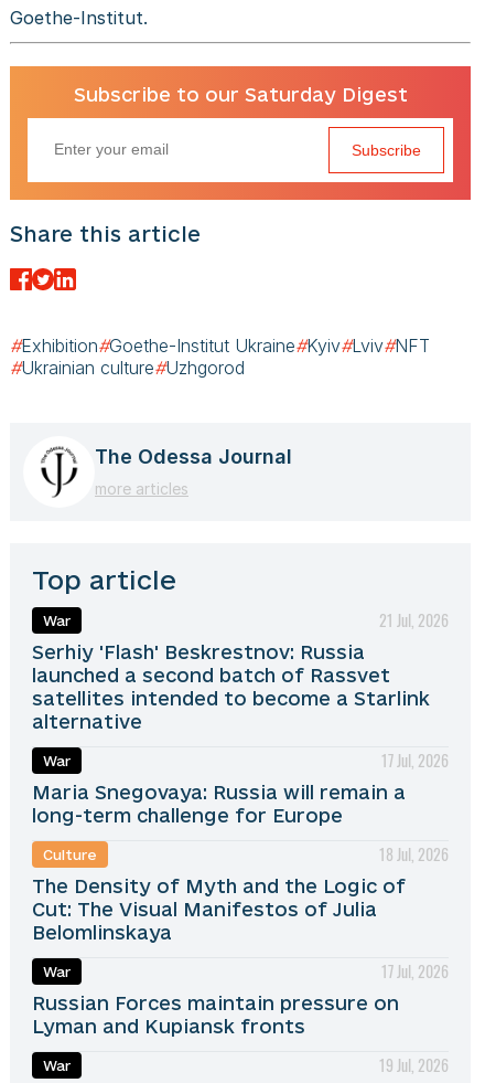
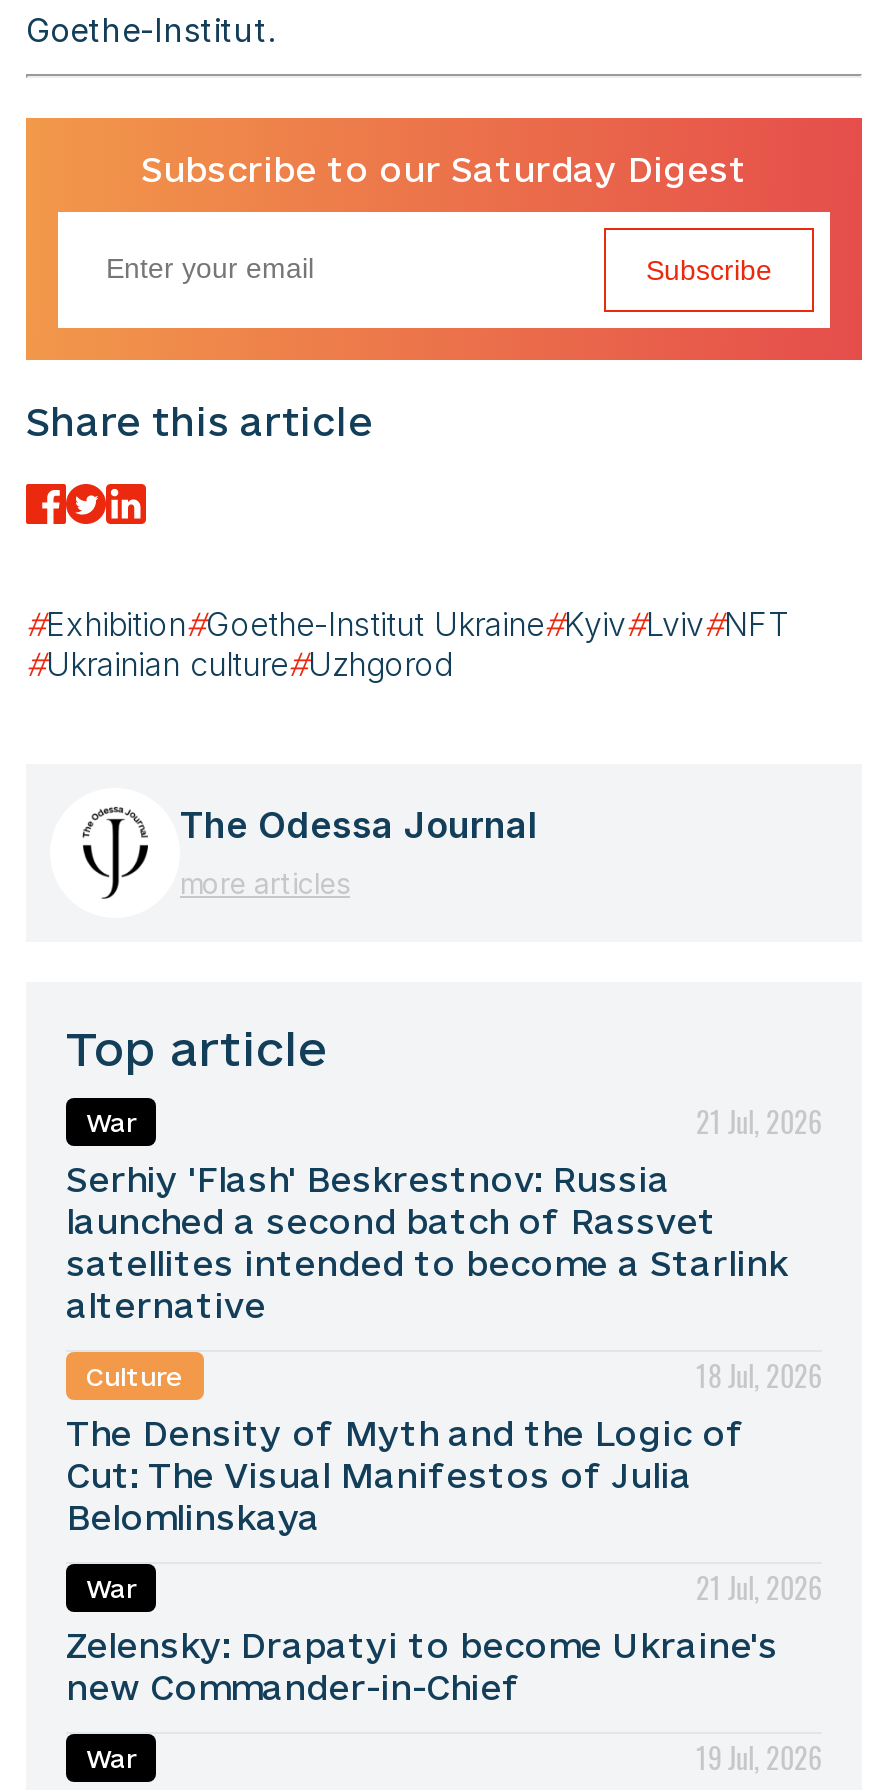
[32,749,449,825] War | 17 Jul, 2026 | Maria Snegovaya: Russia will remain a | long-term challenge for Europe -> none
[32,960,449,1036] 17 Jul, 2026 | Russian Forces maintain pressure on | Lyman and Kupiansk fronts -> [66,1566,822,1705] 21 Jul, 2026 | Zelensky: Drapatyi to become Ukraine's | new Commander-in-Chief

